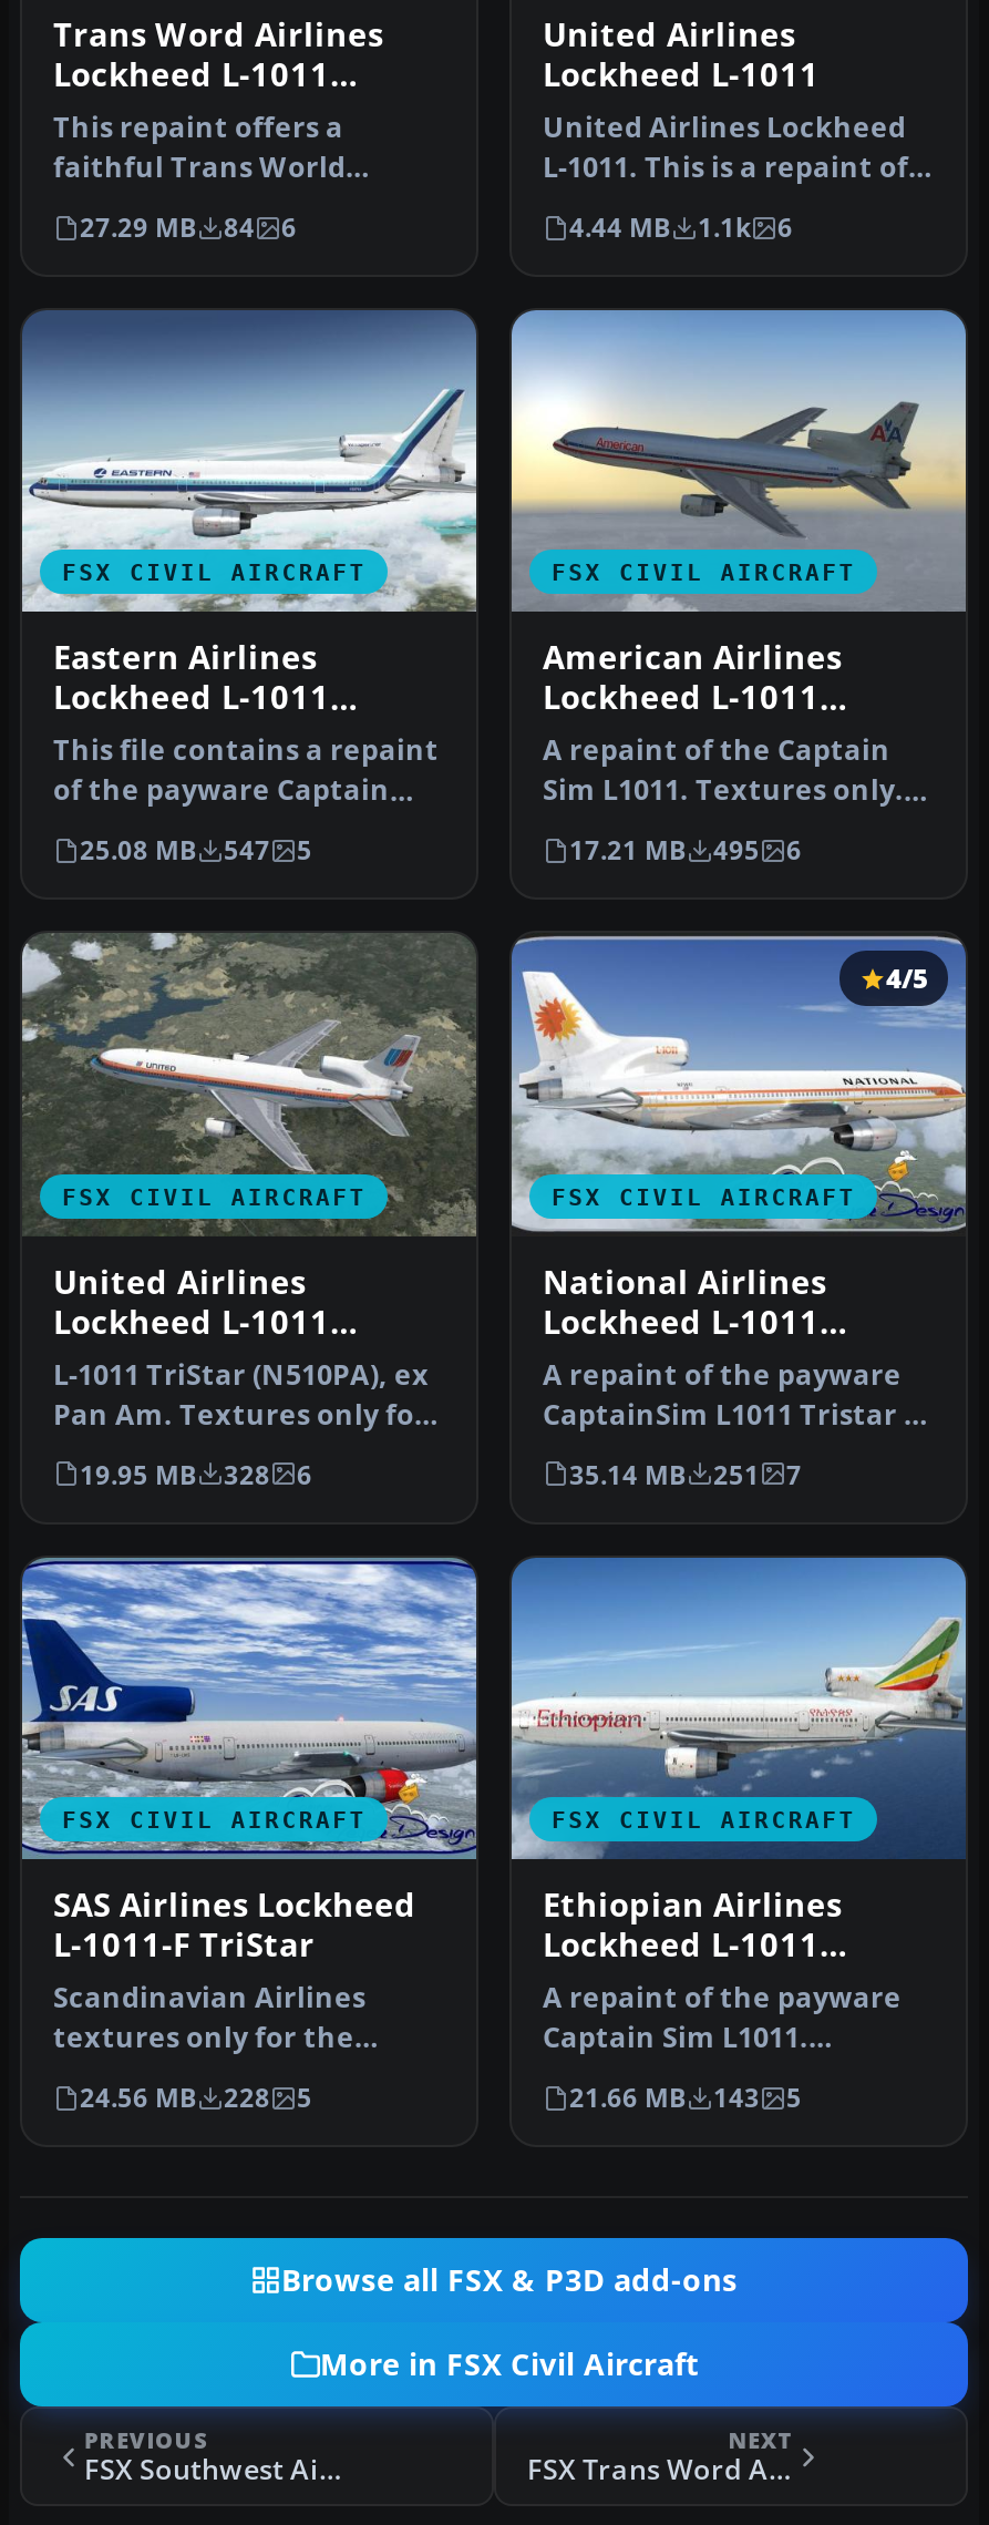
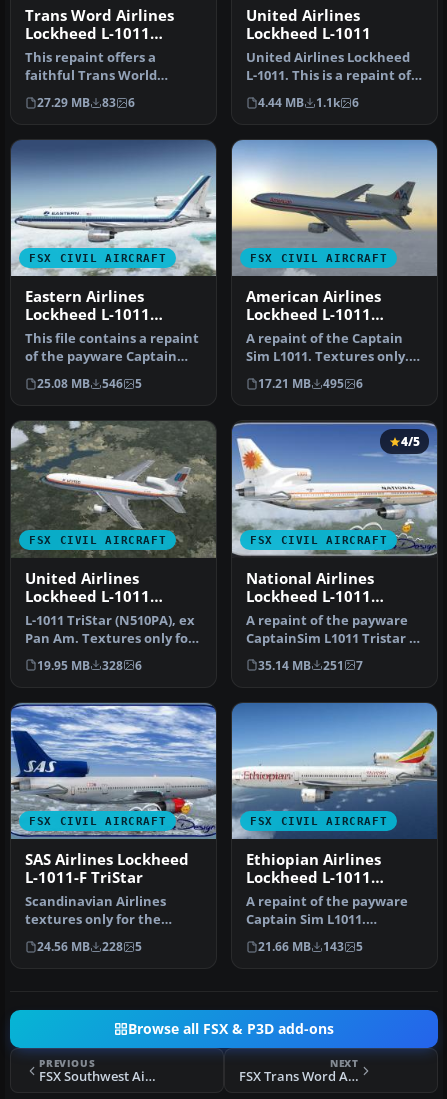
[80,211,297,244] 27.29 MB 84 6 -> [37,95,135,110] 27.29 MB 83 6
[80,834,312,868] 25.08 MB 547 5 -> [37,376,142,391] 25.08 MB 546 5
[320,2345,699,2385] More in FSX Civil Aircraft -> none

